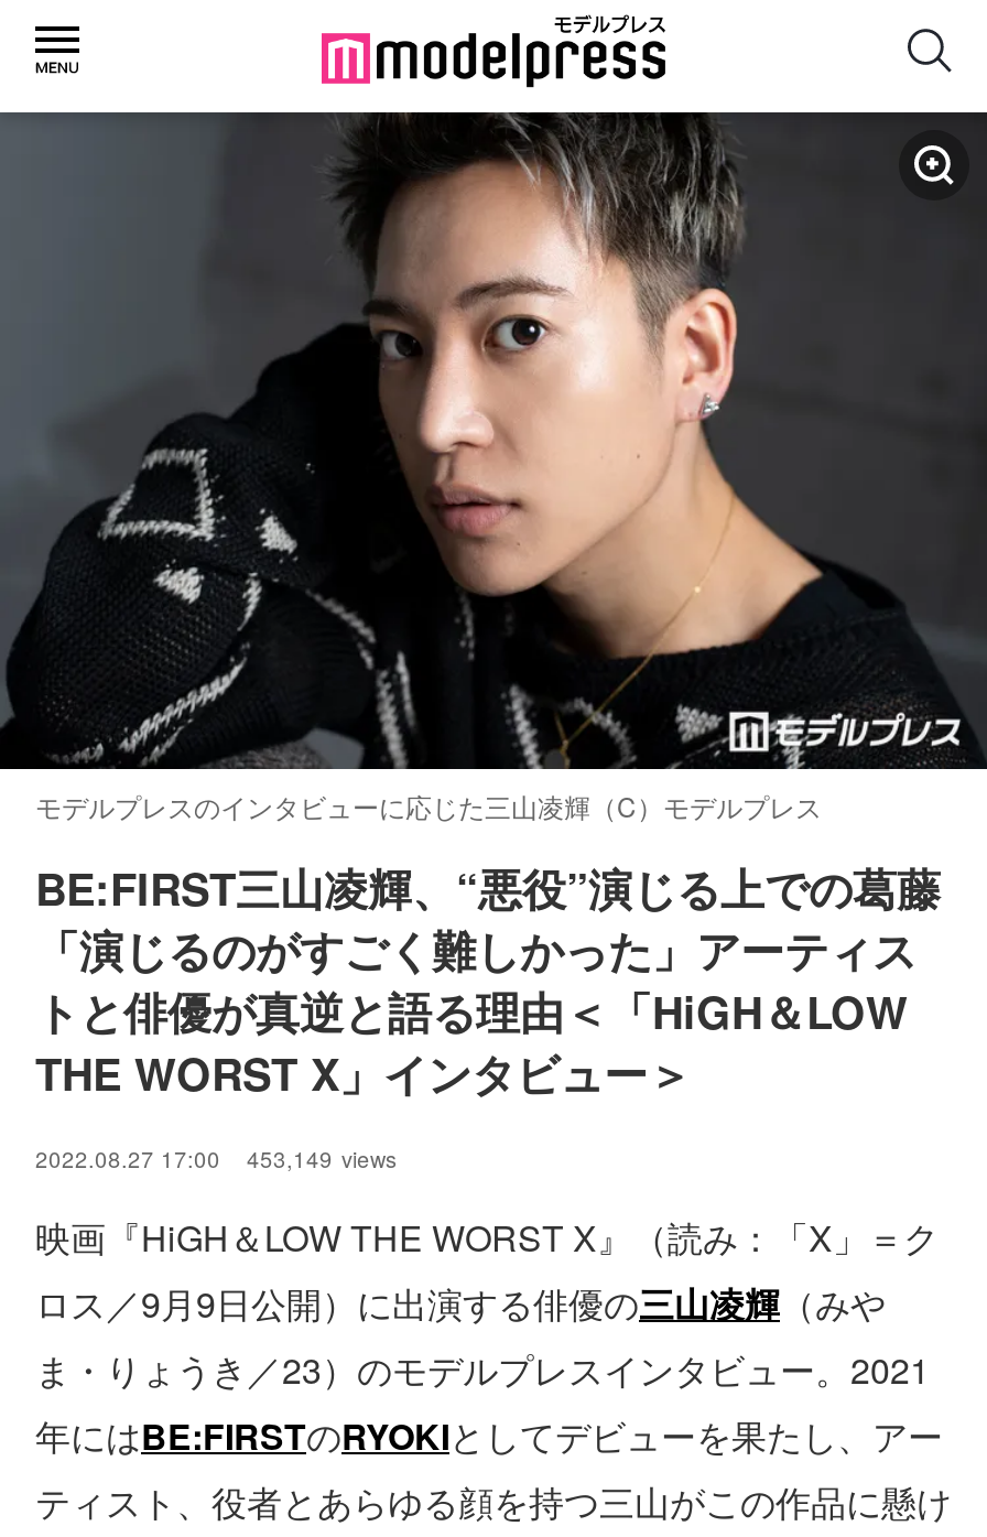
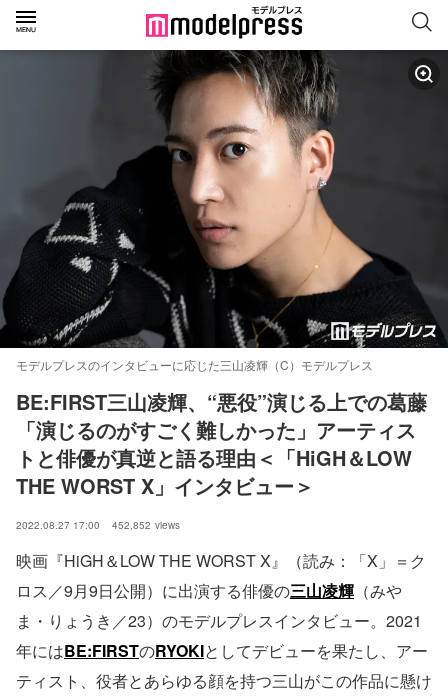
[35,1144,397,1175] 2022.08.27 17:00 453,149 views -> [16,518,180,532] 2022.08.27 17:00 452,852 views

